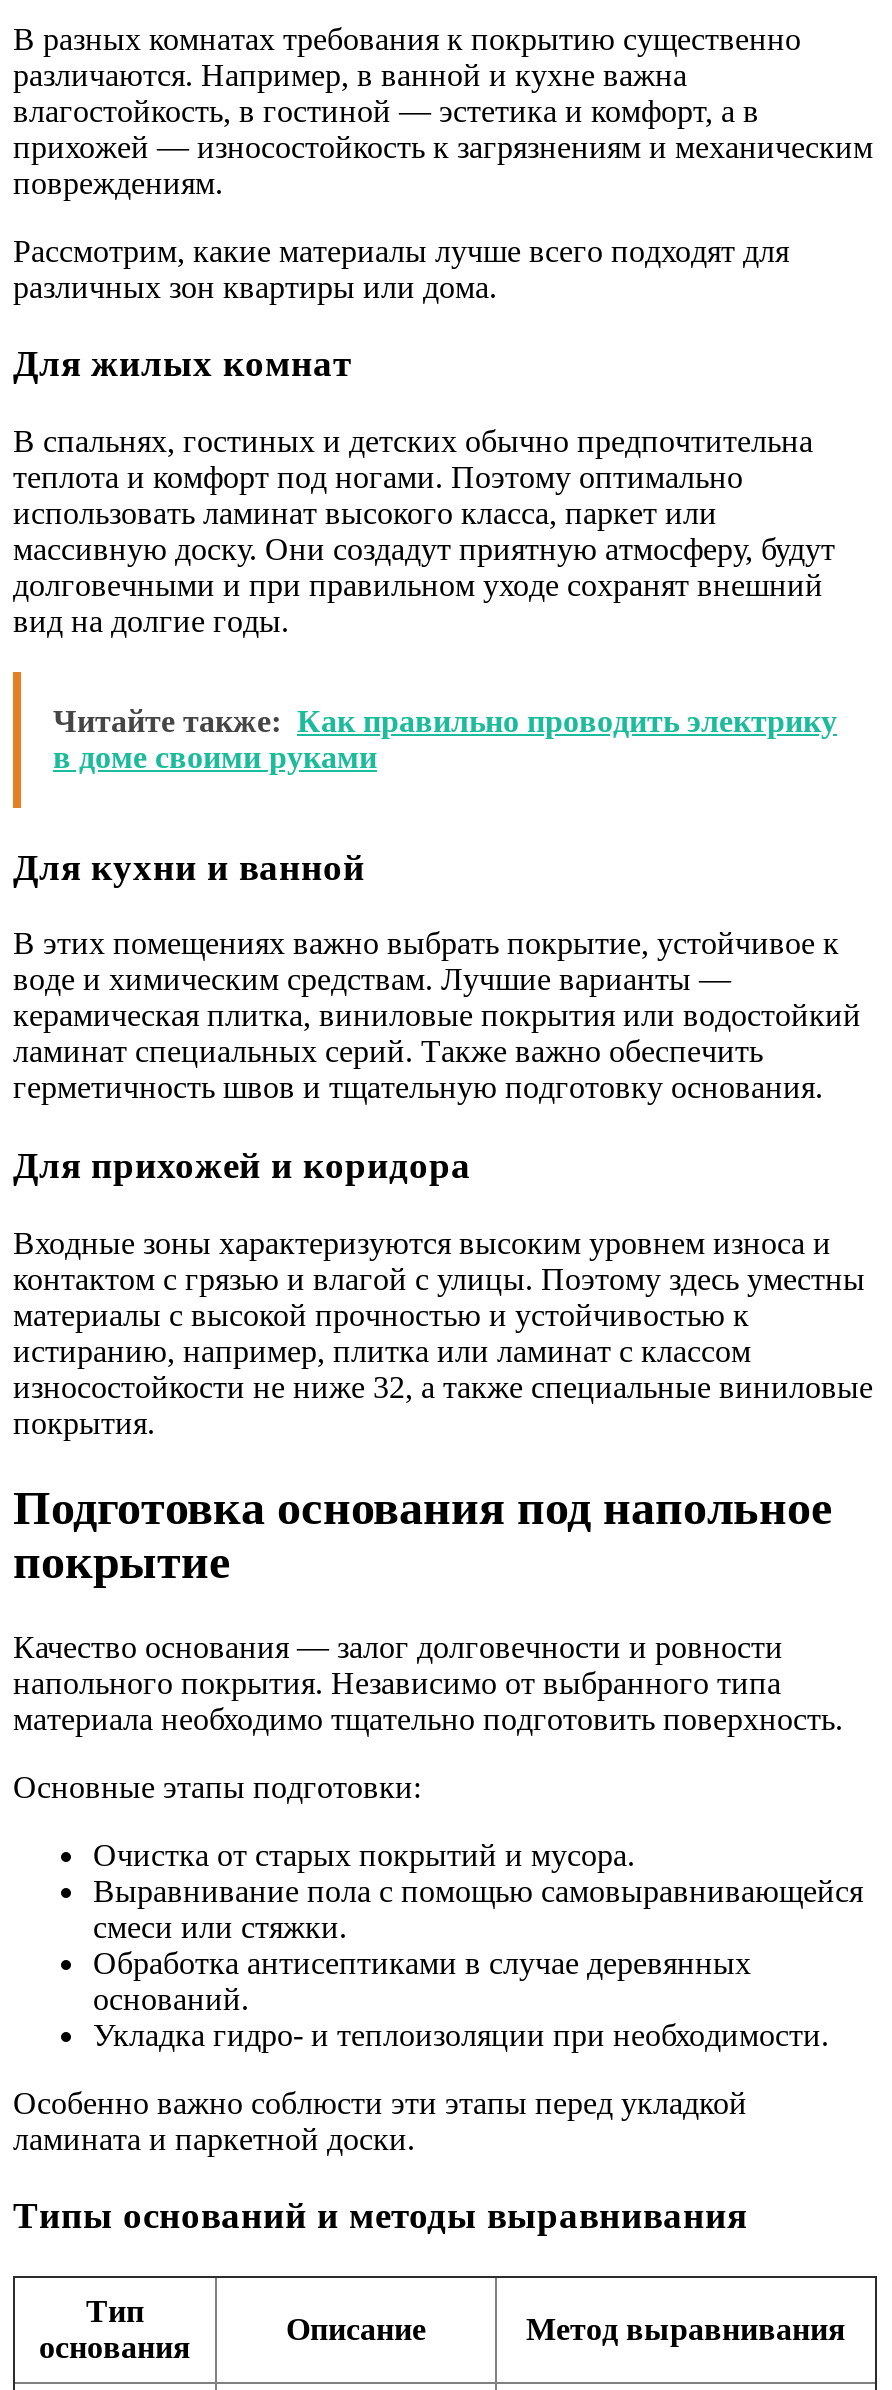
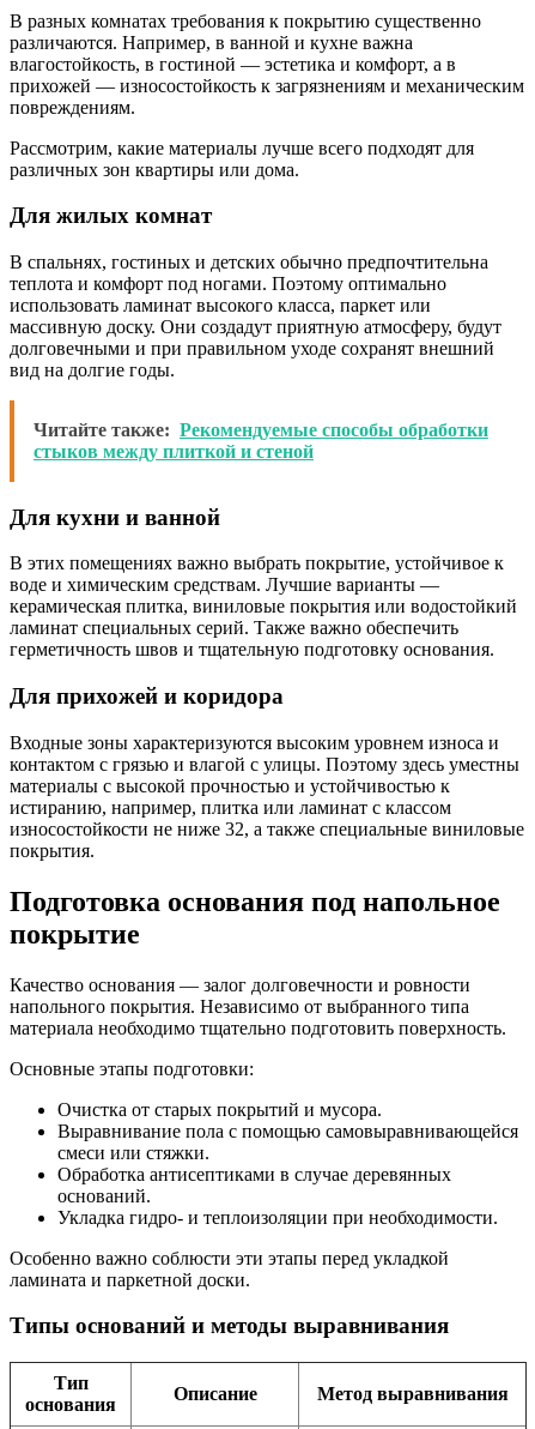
[53,704,837,774] Читайте также: Как правильно проводить электрику | в доме своими руками -> [34,420,488,462] Читайте также: Рекомендуемые способы обработки | стыков между плиткой и стеной

